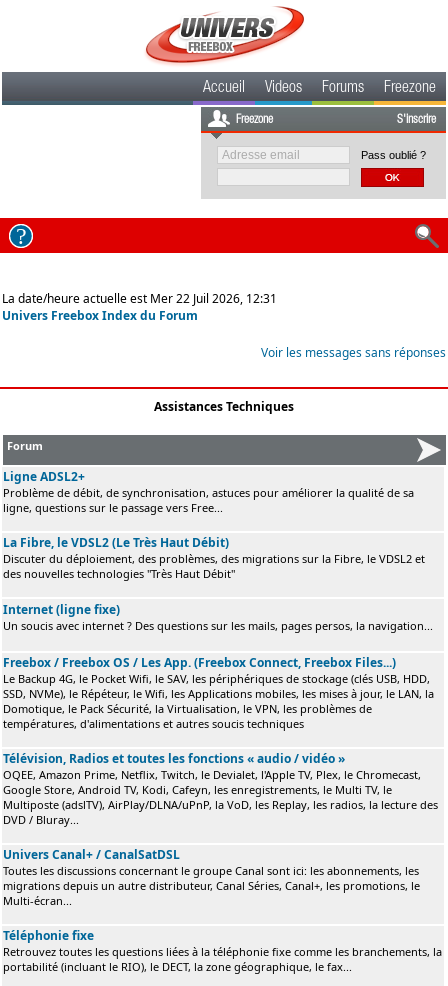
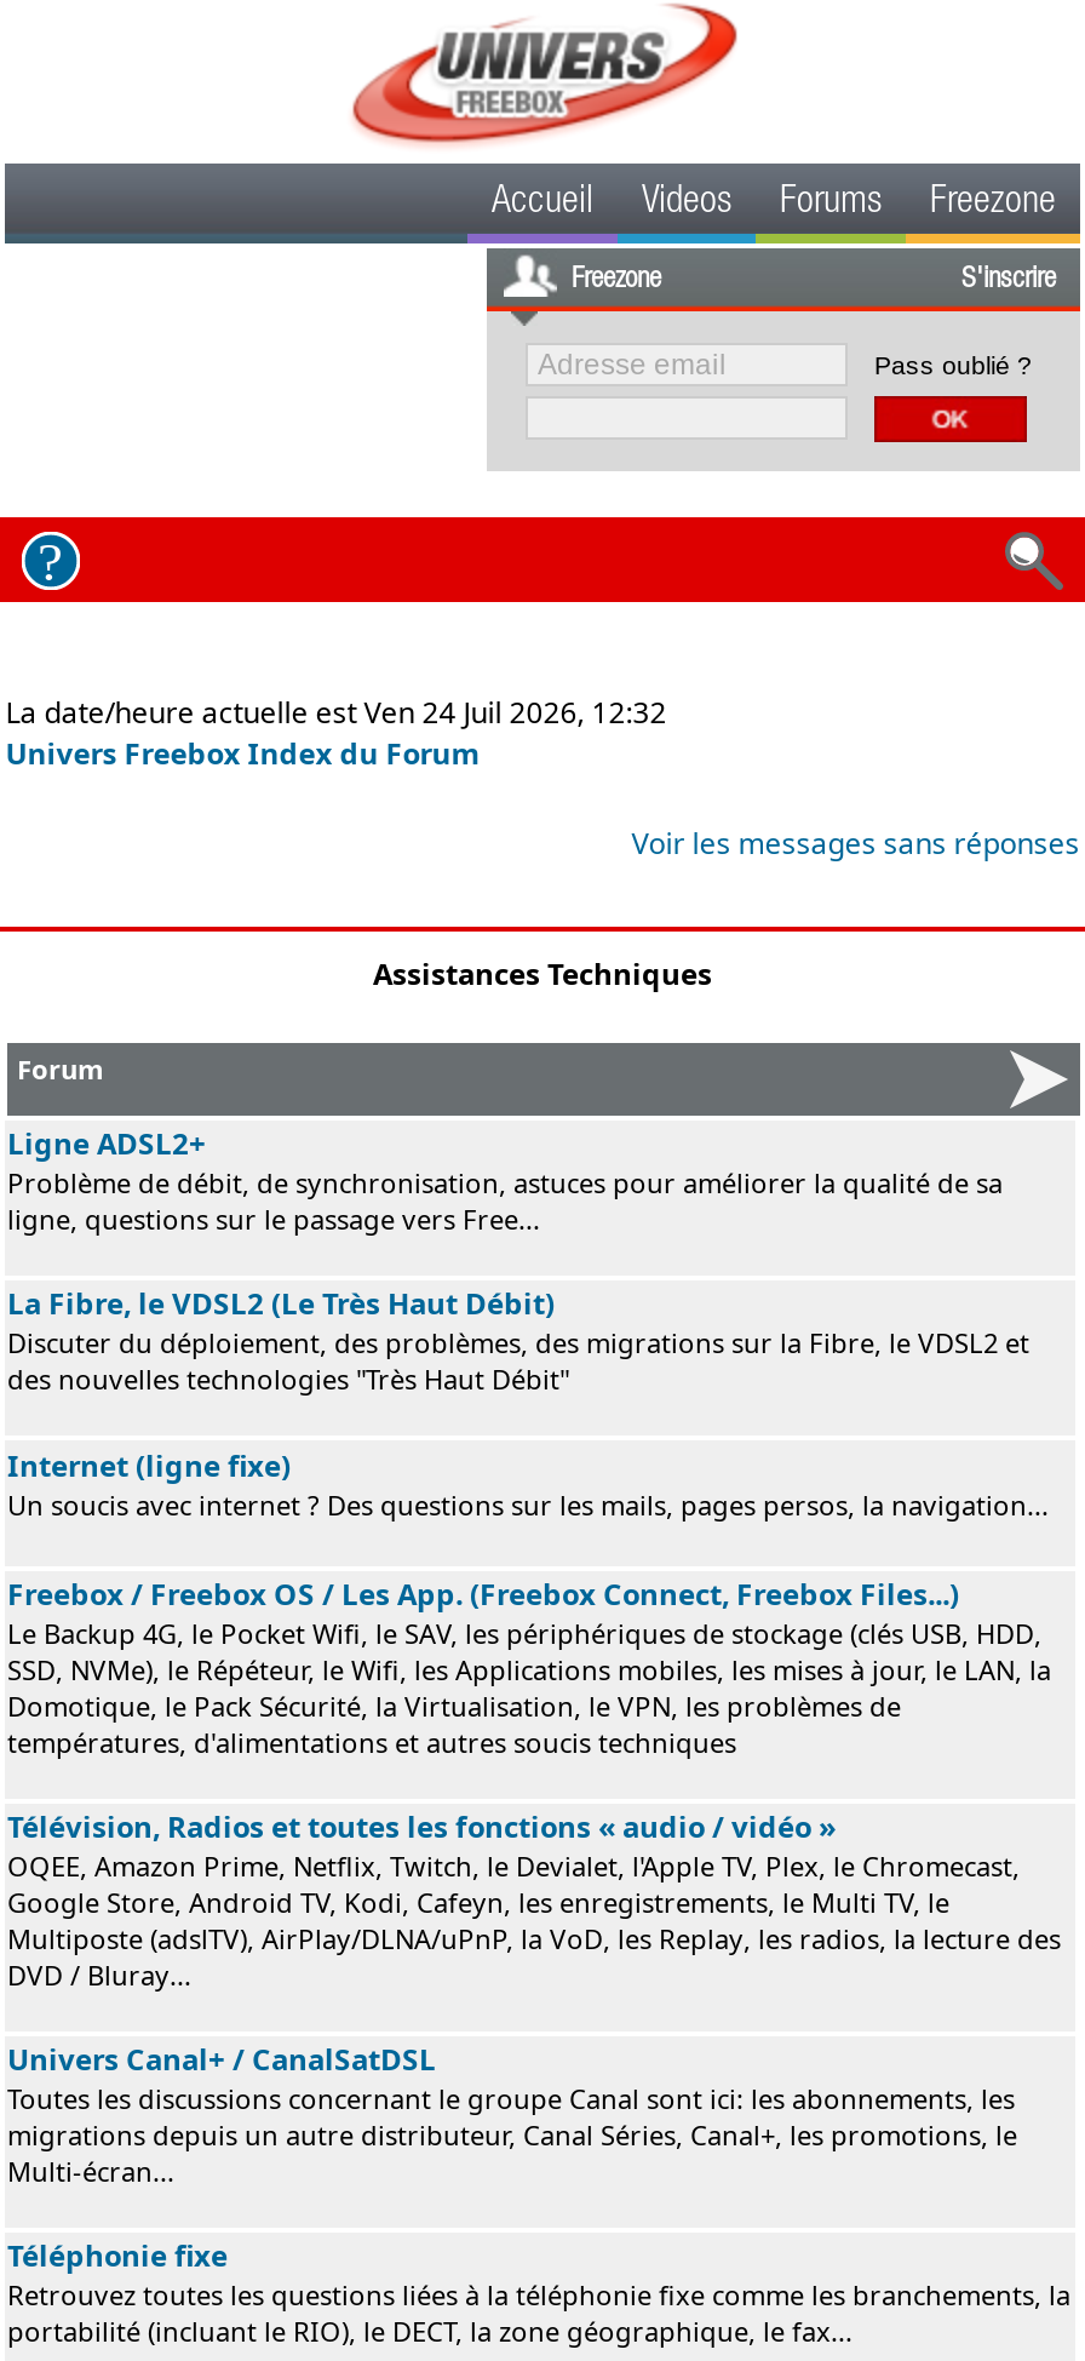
[2,290,277,307] La date/heure actuelle est Mer 22 Juil 2026, 12:31 -> [5,692,666,733] La date/heure actuelle est Ven 24 Juil 2026, 12:32

